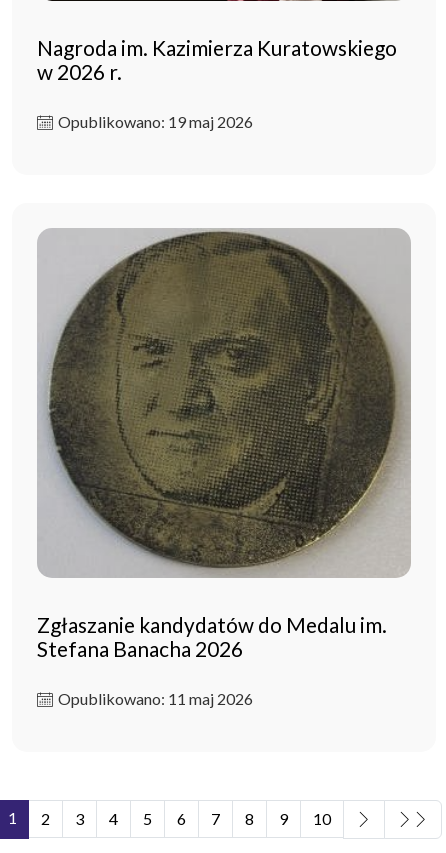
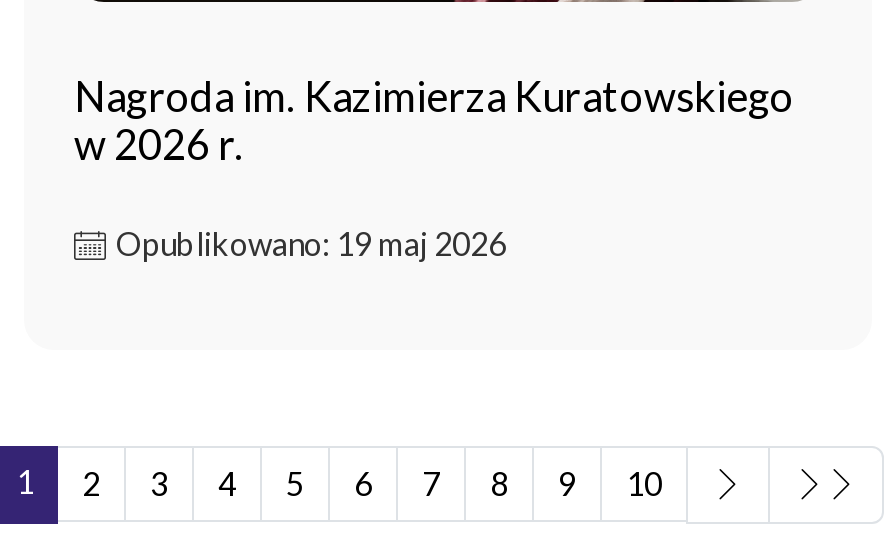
[37,227,412,708] [image] | Zgłaszanie kandydatów do Medalu im. | Stefana Banacha 2026 | Opublikowano: 11 maj 2026 -> none

